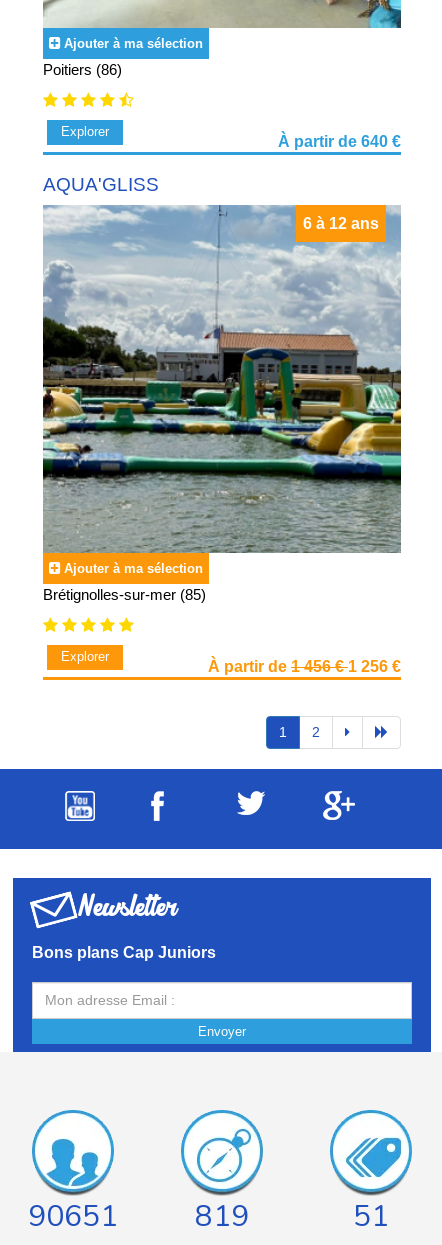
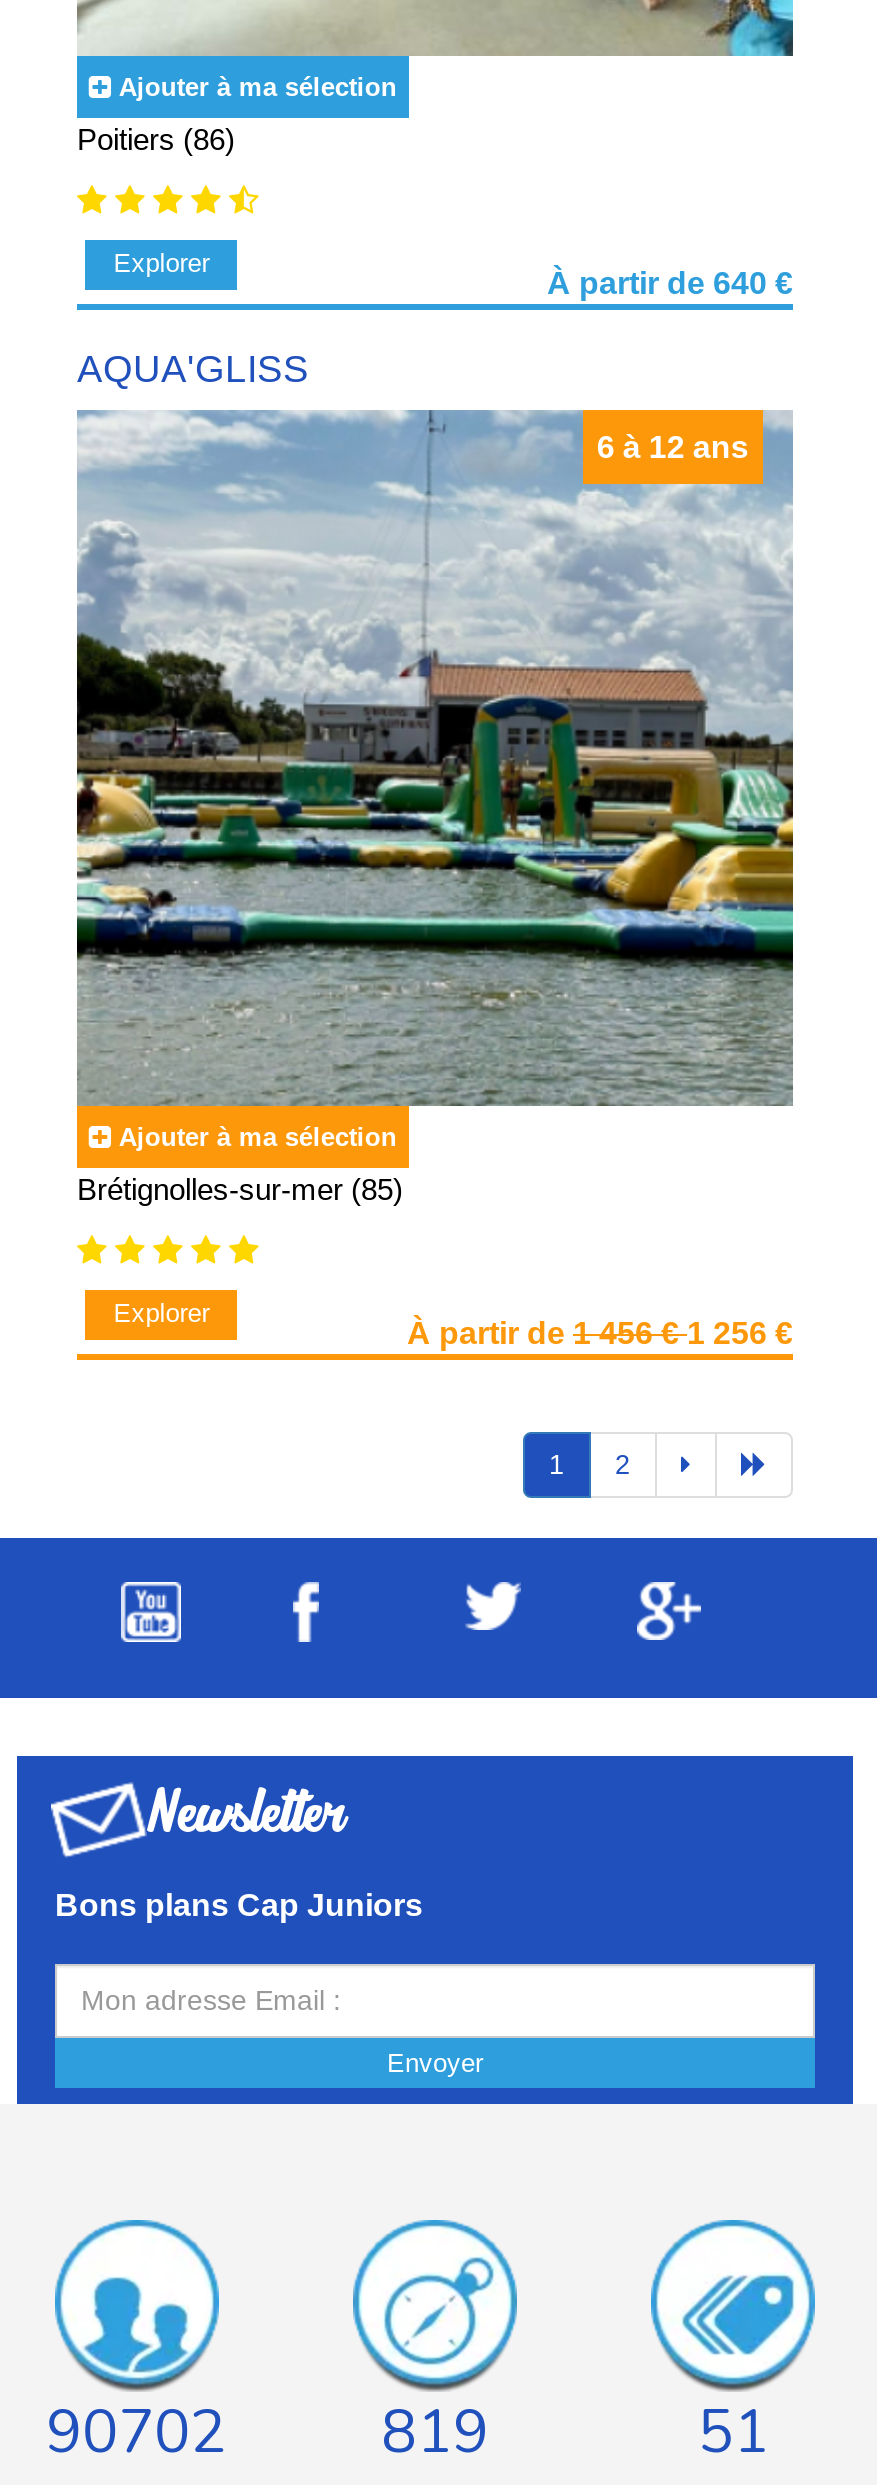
[28,1196,249,1237] 90651 819 -> [46,2392,489,2474] 90702 819

